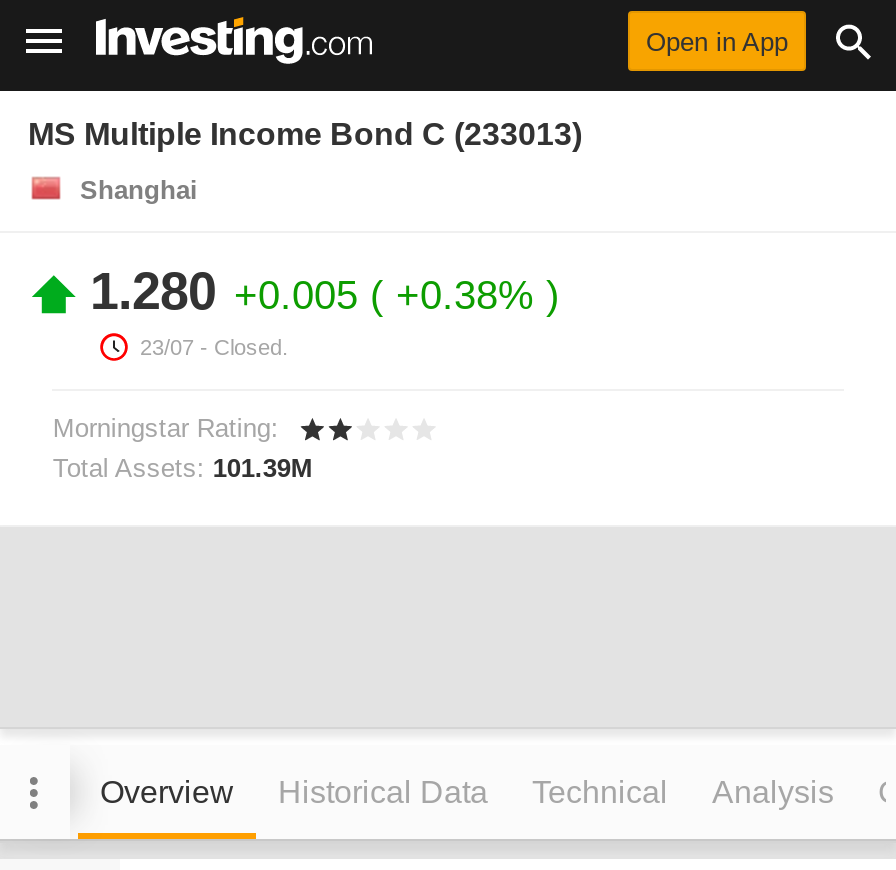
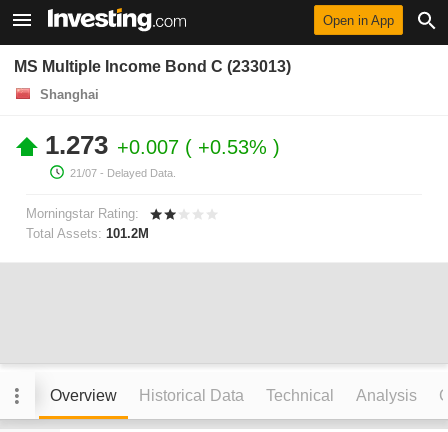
[90,261,546,359] 1.280 +0.005 +0.38% | 23/07 - Closed. -> [45,130,273,179] 1.273 +0.007 +0.53% | 21/07 - Delayed Data.
[53,453,313,483] Total Assets: 101.39M -> [26,226,149,241] Total Assets: 101.2M

